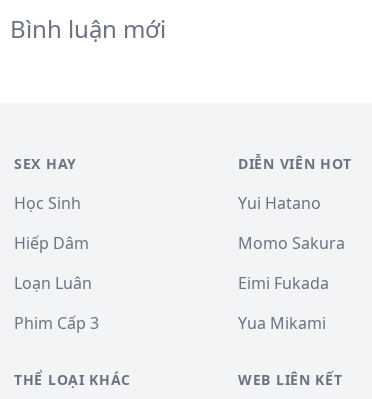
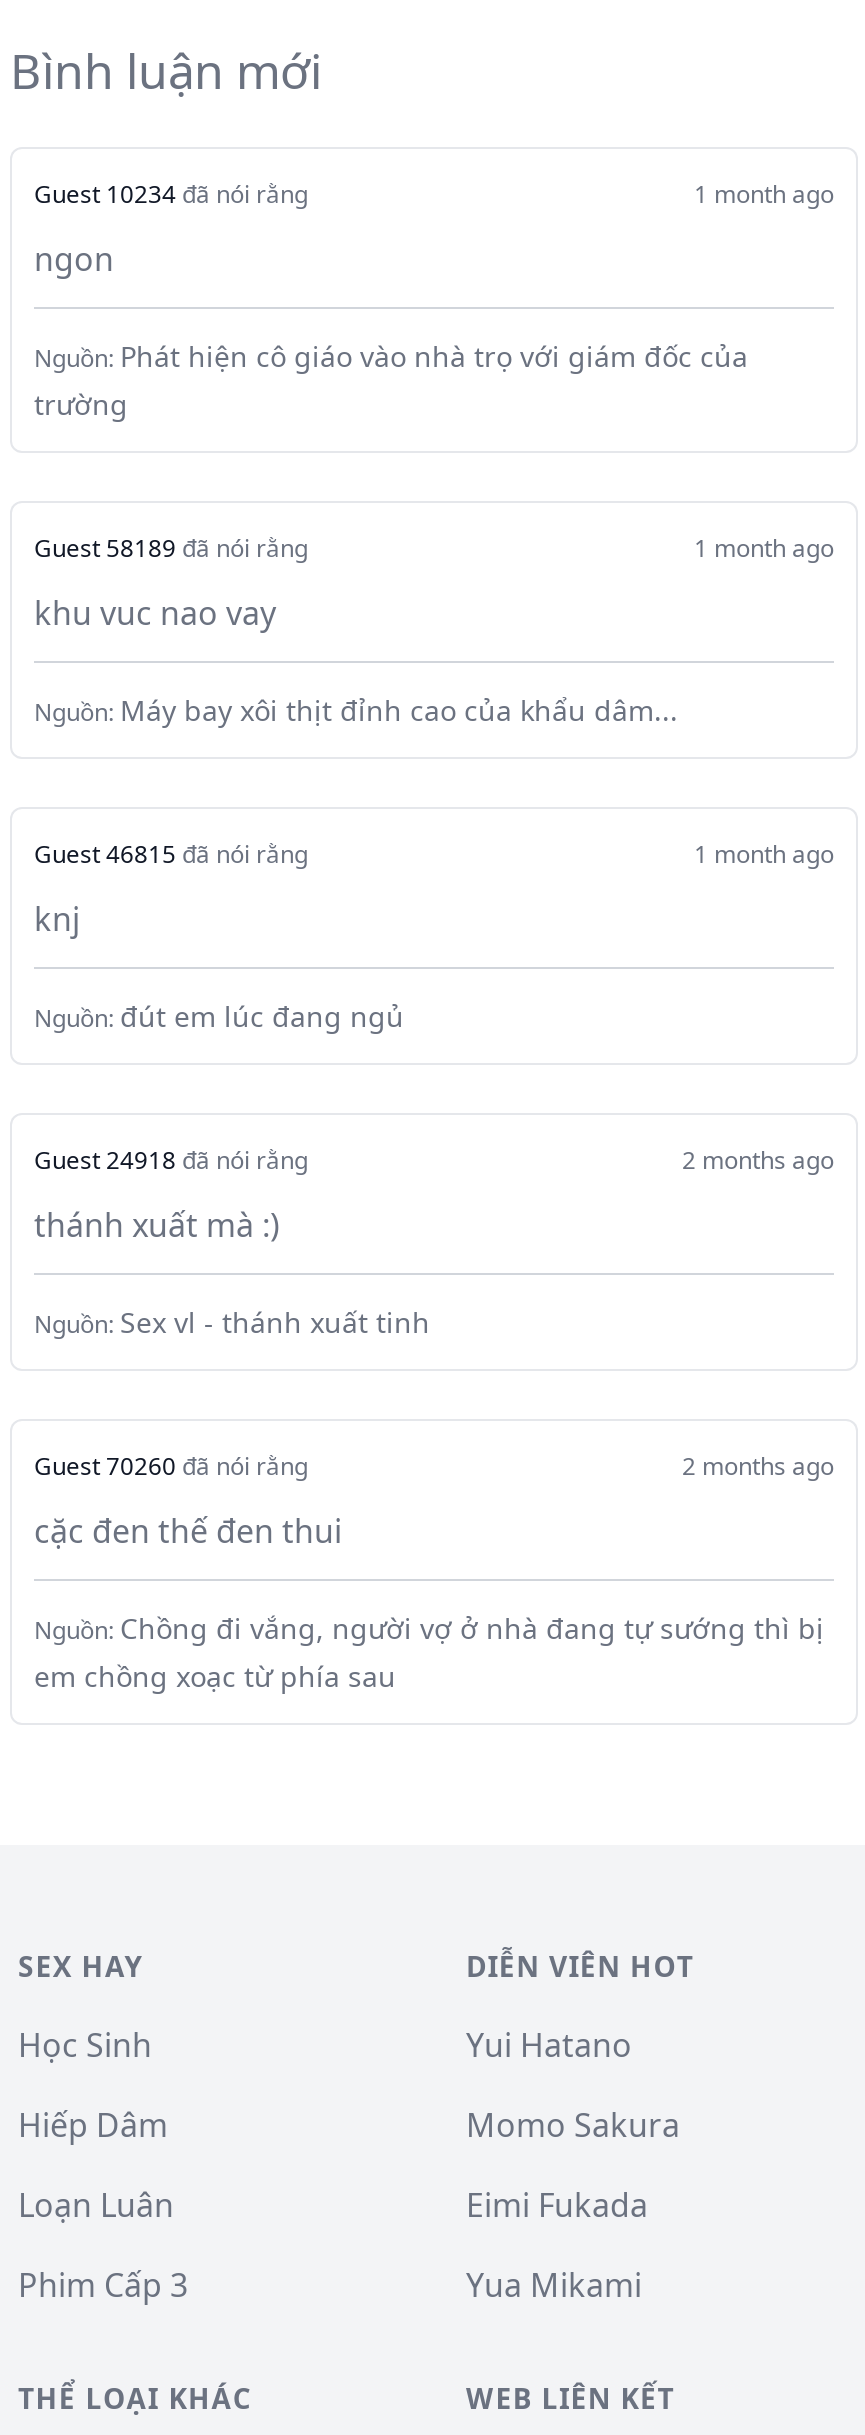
none -> [34,177,834,423] Guest 10234 đã nói rằng | 1 month ago | ngon | Nguồn: Phát hiện cô giáo vào nhà trọ với giám đốc của | trường
none -> [34,531,834,729] Guest 58189 đã nói rằng | 1 month ago | khu vuc nao vay | Nguồn: Máy bay xôi thịt đỉnh cao của khẩu dâm...
none -> [34,837,834,1035] Guest 46815 đã nói rằng | 1 month ago | knj | Nguồn: đút em lúc đang ngủ
none -> [34,1143,834,1341] Guest 24918 đã nói rằng | 2 months ago | thánh xuất mà :) | Nguồn: Sex vl - thánh xuất tinh
none -> [34,1449,834,1695] Guest 70260 đã nói rằng | 2 months ago | cặc đen thế đen thui | Nguồn: Chồng đi vắng, người vợ ở nhà đang tự sướng thì bị | em chồng xoạc từ phía sau

